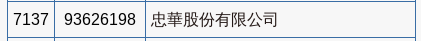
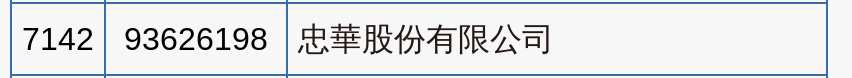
[13,11,279,28] 7137 93626198 忠華股份有限公司 -> [22,22,554,56] 7142 93626198 忠華股份有限公司

